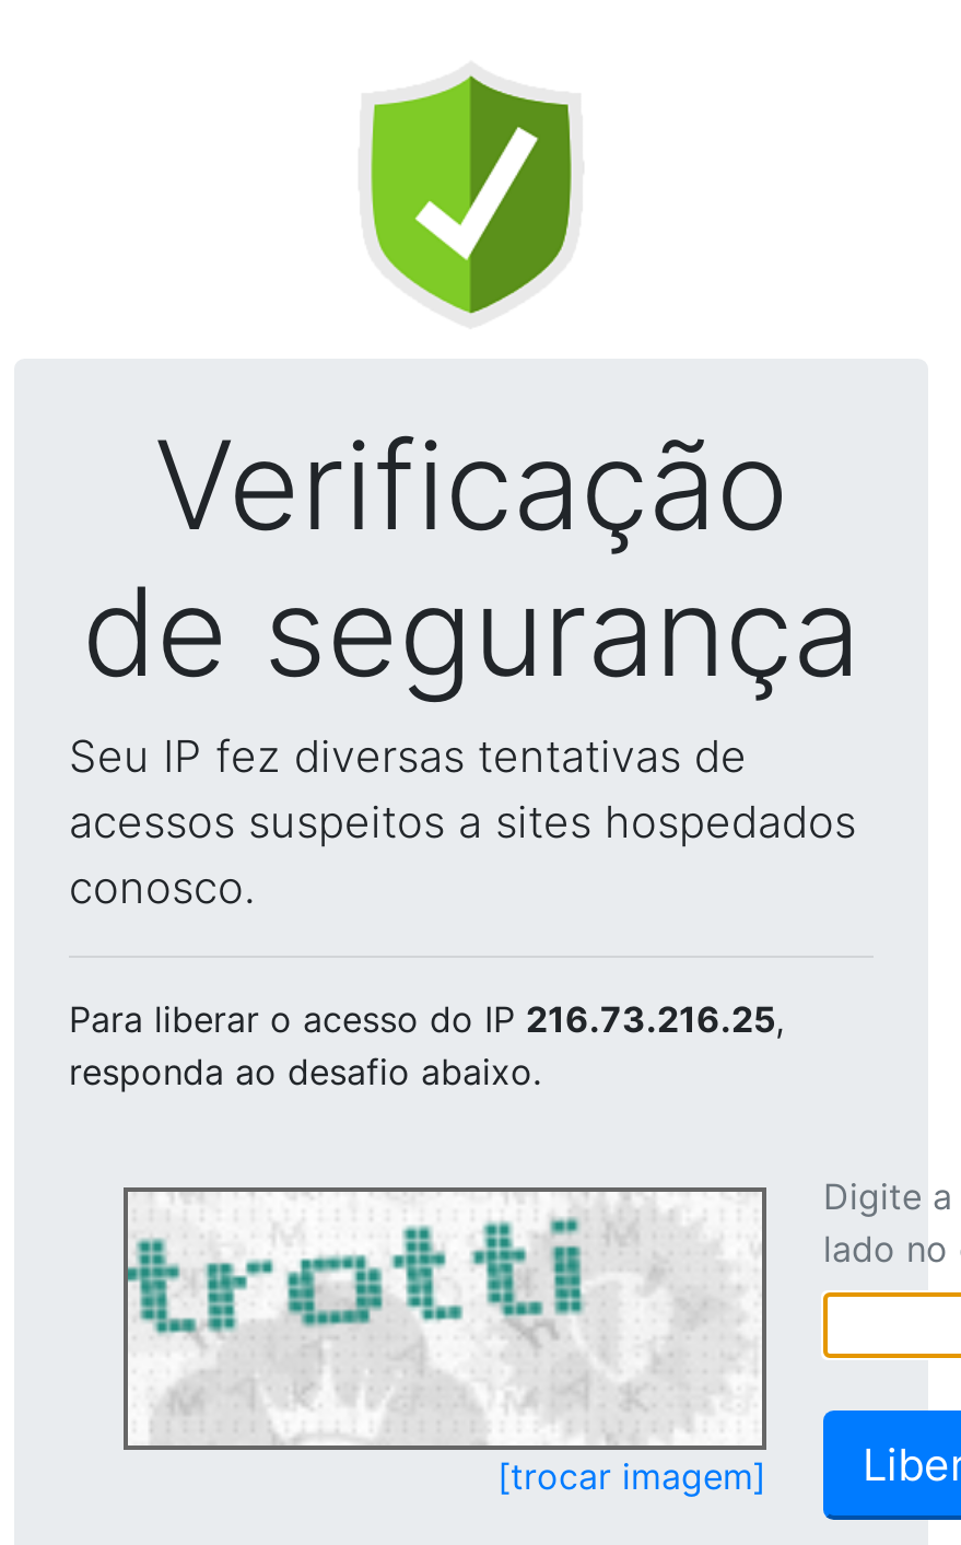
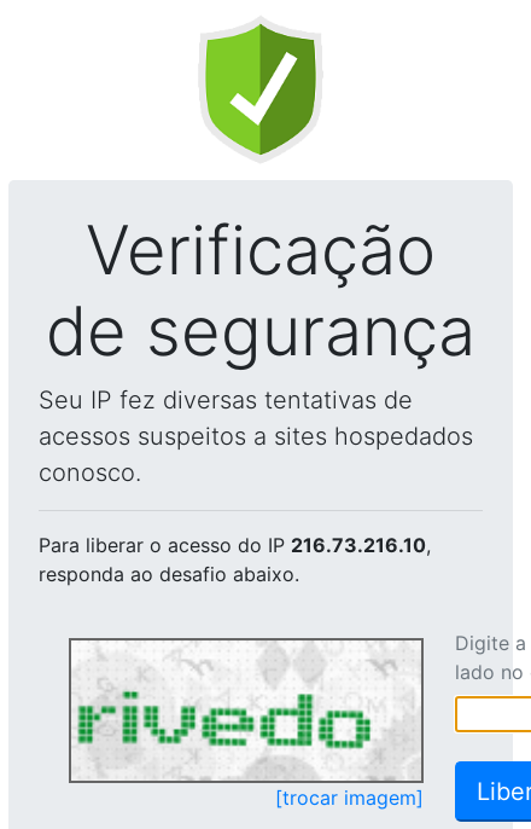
[69,997,784,1041] Para liberar o acesso do IP 216.73.216.25, -> [39,533,431,557] Para liberar o acesso do IP 216.73.216.10,
[126,1216,714,1443] [image] -> [71,651,396,778] [image]

